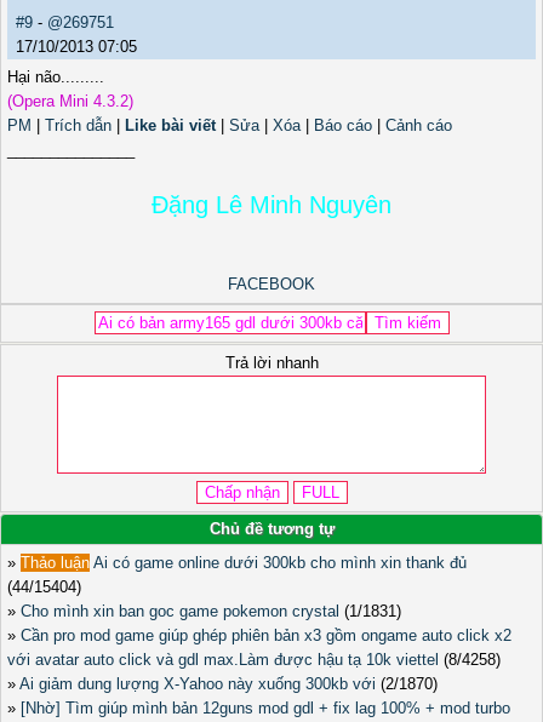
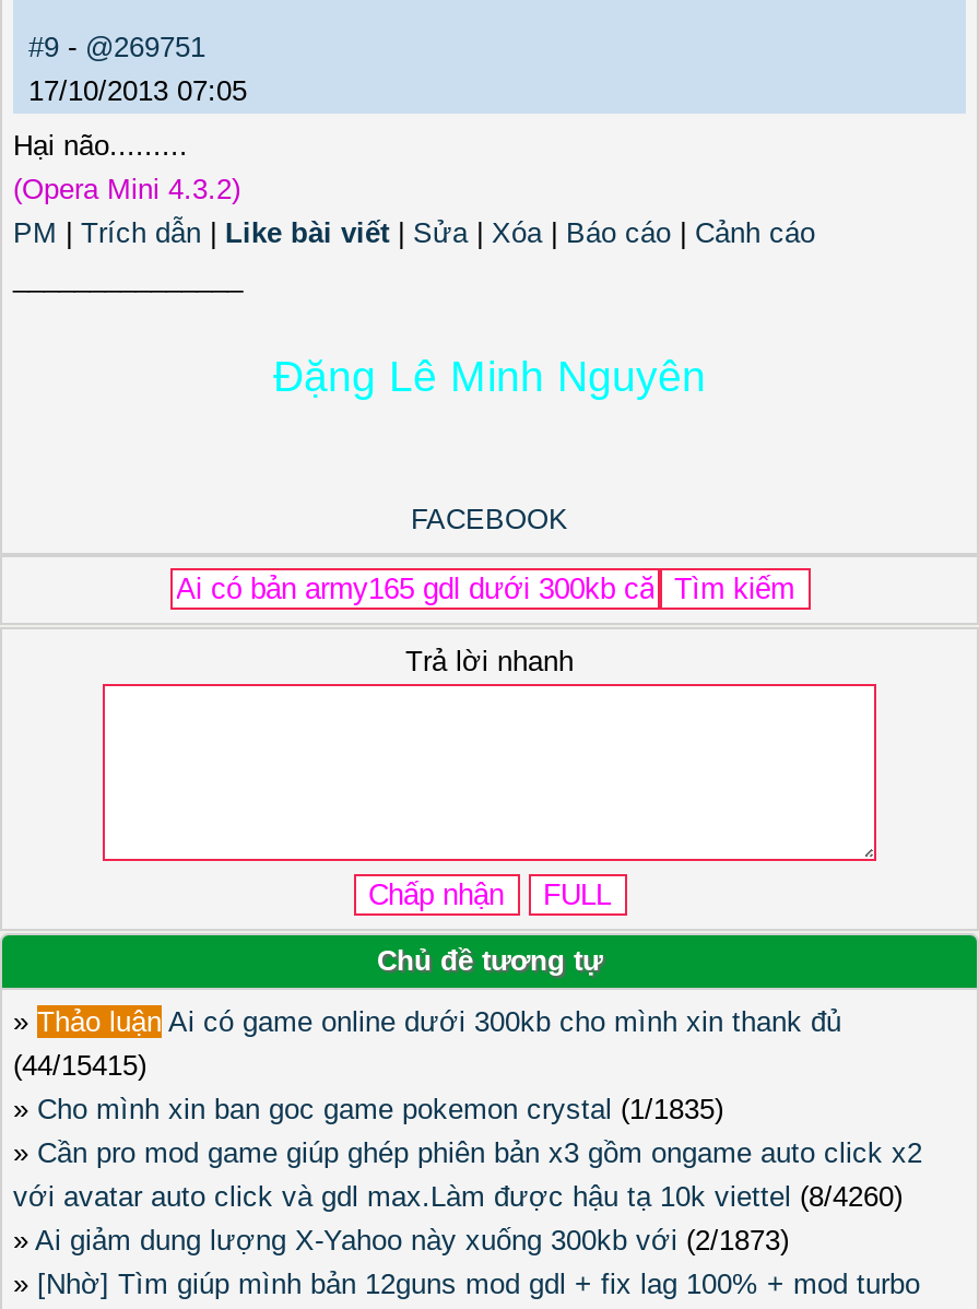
[7,578,81,596] (44/15404) -> [13,1050,146,1083] (44/15415)
[7,603,401,621] » Cho mình xin ban goc game pokemon crystal (1/1831) -> [13,1094,723,1126] » Cho mình xin ban goc game pokemon crystal (1/1835)
[7,651,501,669] với avatar auto click và gdl max.Làm được hậu tạ 10k viettel (8/4258) -> [13,1181,903,1214] với avatar auto click và gdl max.Làm được hậu tạ 10k viettel (8/4260)
[7,675,438,693] » Ai giảm dung lượng X-Yahoo này xuống 300kb với (2/1870) -> [13,1225,789,1257] » Ai giảm dung lượng X-Yahoo này xuống 300kb với (2/1873)

